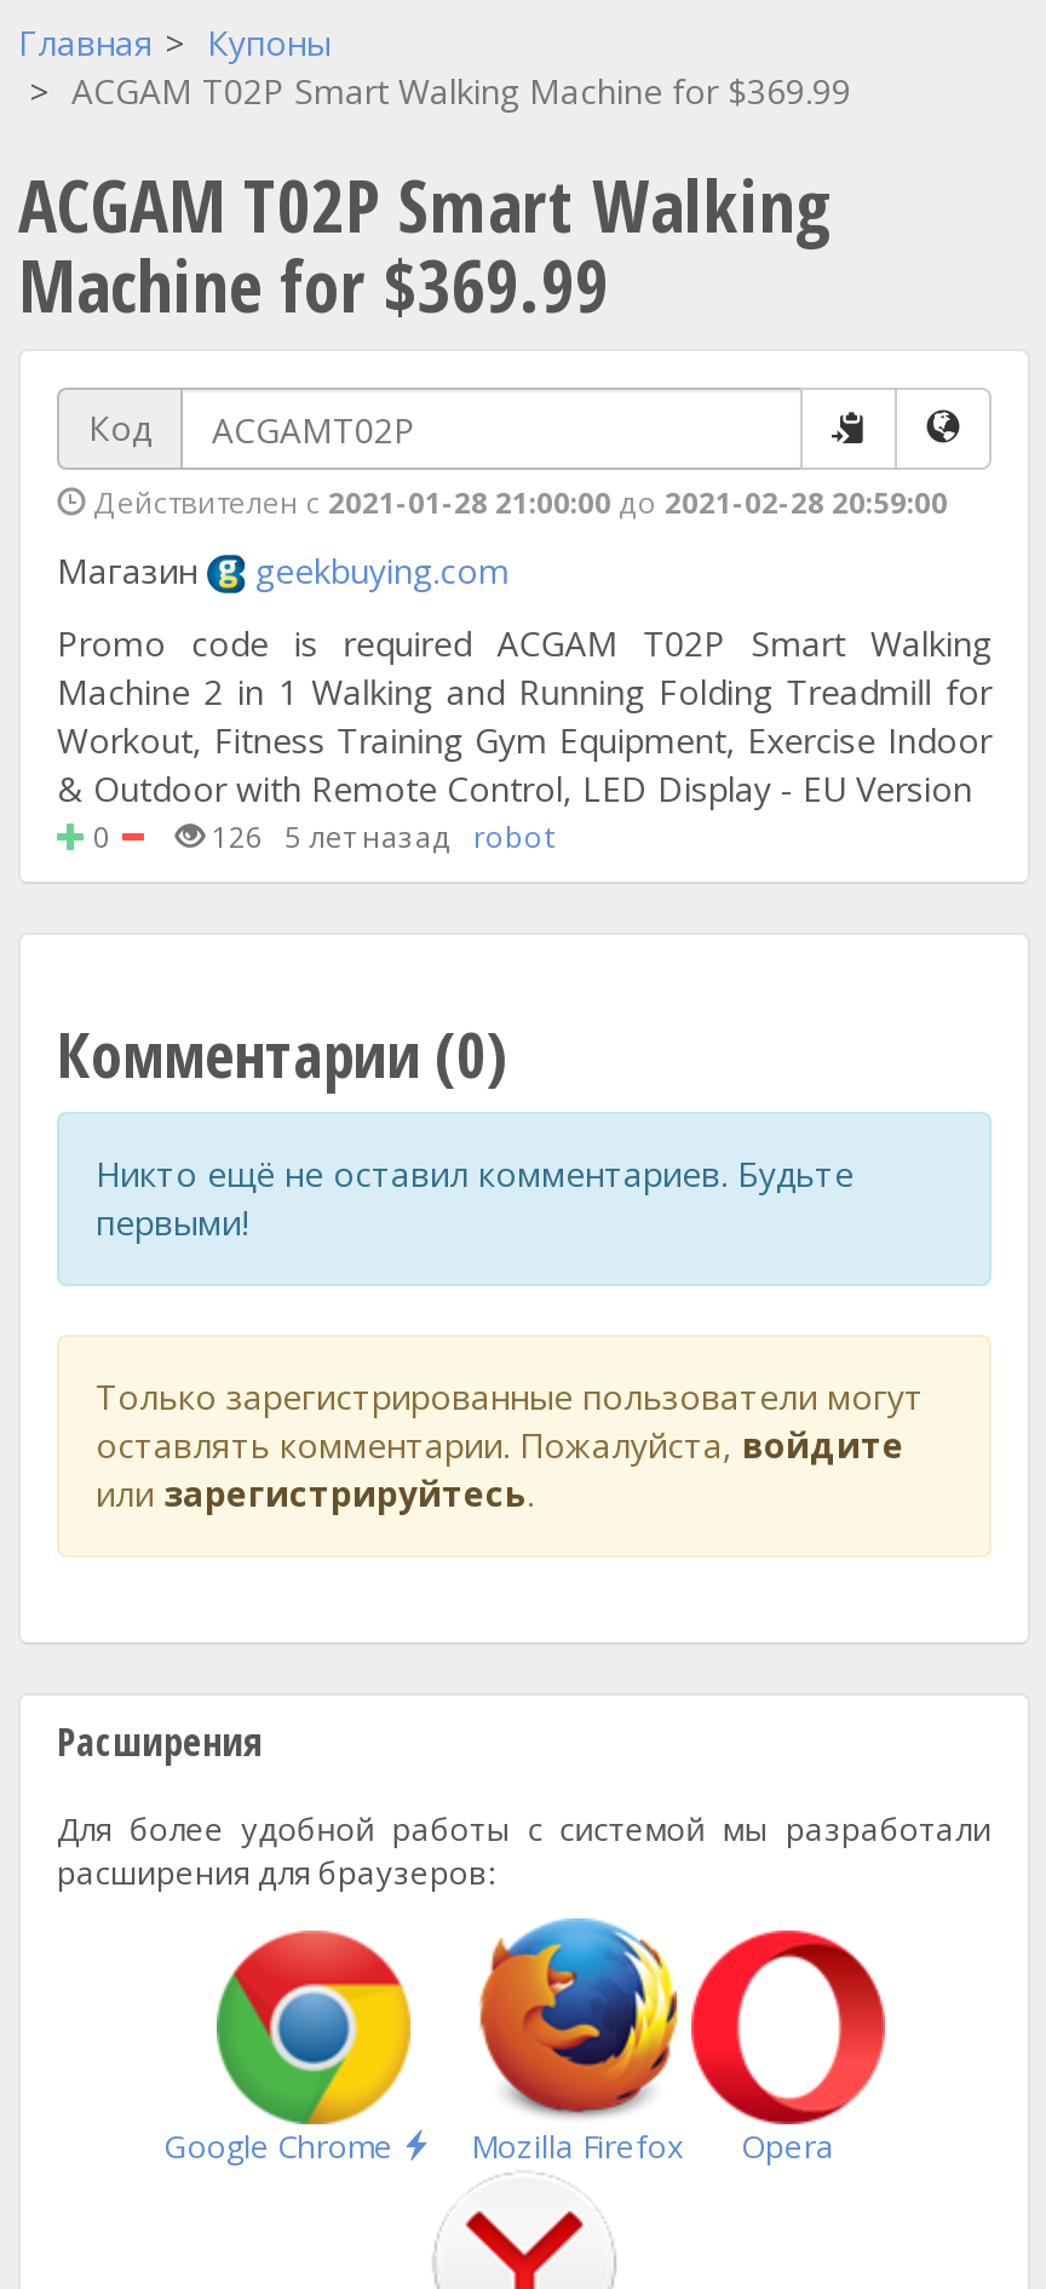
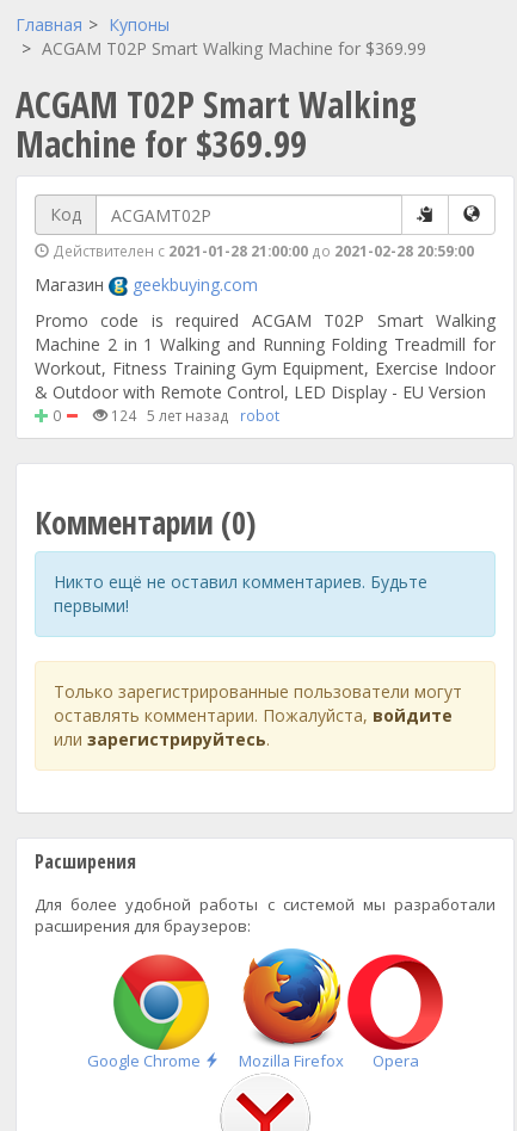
[205,816,553,855] 126 5 лет назад robot -> [107,406,279,425] 124 5 лет назад robot

